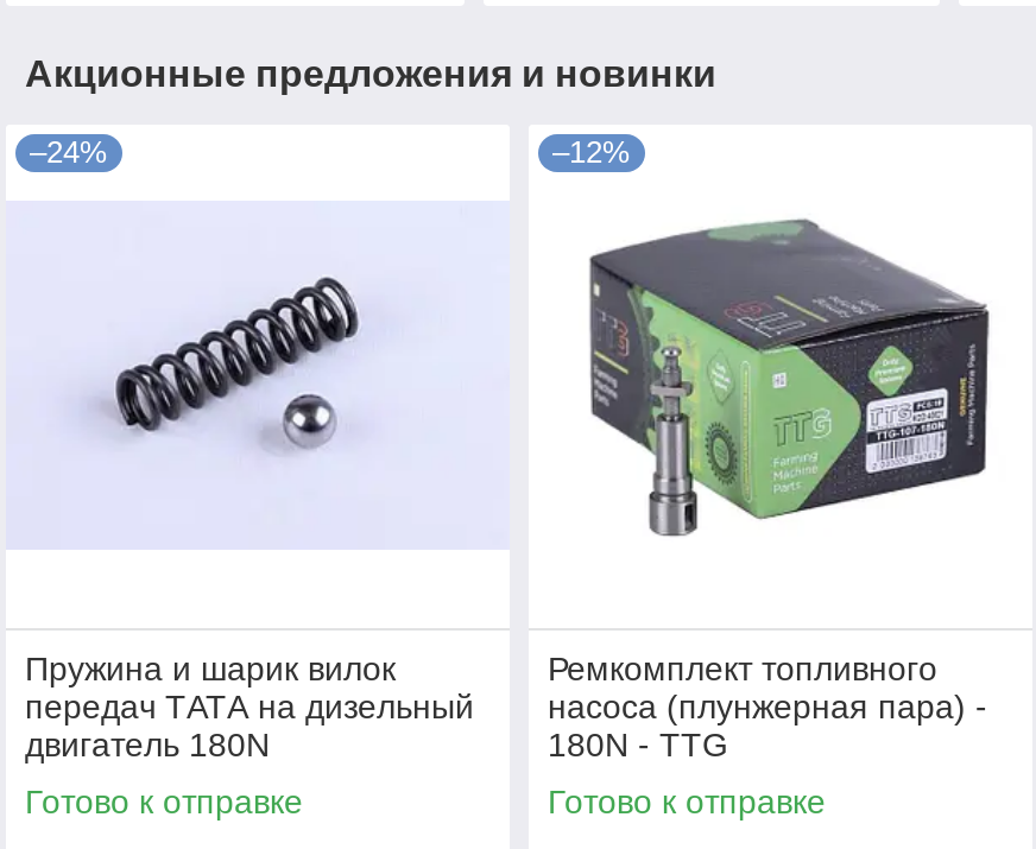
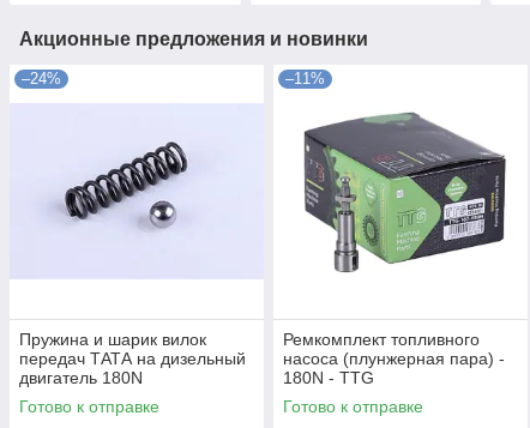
[552,134,631,169] –12% -> [285,69,325,87] –11%

